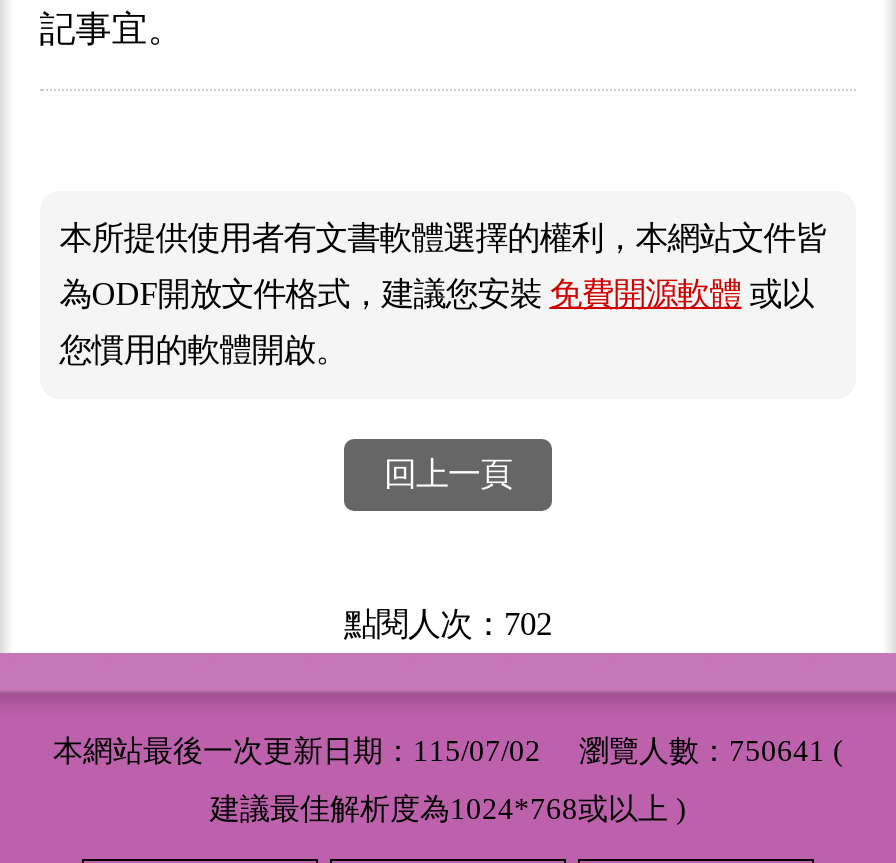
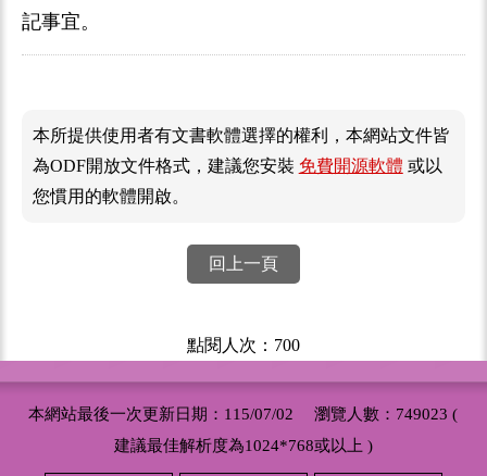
[344,605,552,643] 點閱人次：702 -> [187,335,300,355] 點閱人次：700
[53,735,843,767] 本網站最後一次更新日期：115/07/02 瀏覽人數：750641 ( -> [29,405,458,423] 本網站最後一次更新日期：115/07/02 瀏覽人數：749023 (

